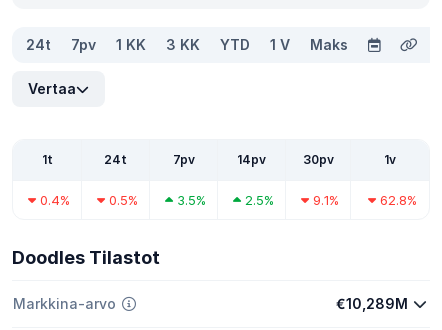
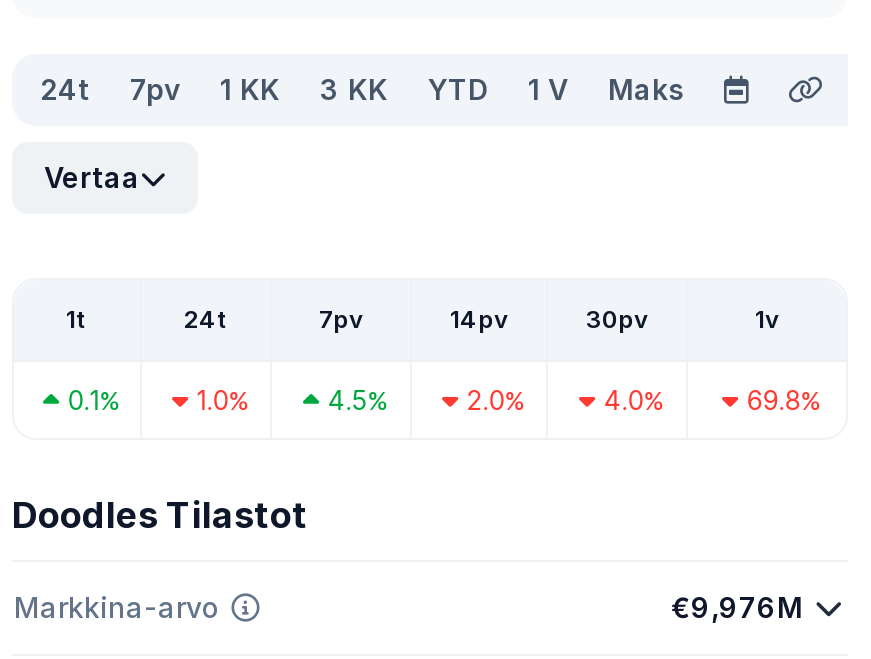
[40,192,70,208] 0.4% -> [67,384,119,416] 0.1%
[109,192,138,208] 0.5% -> [196,384,248,416] 1.0%
[177,192,206,208] 3.5% -> [327,384,387,416] 4.5%
[245,192,274,208] 2.5% -> [466,384,524,416] 2.0%
[313,192,339,208] 9.1% -> [603,384,663,416] 4.0%
[380,192,417,208] 62.8% -> [746,384,820,416] 69.8%
[335,295,407,312] €10,289M -> [671,590,803,624] €9,976M

